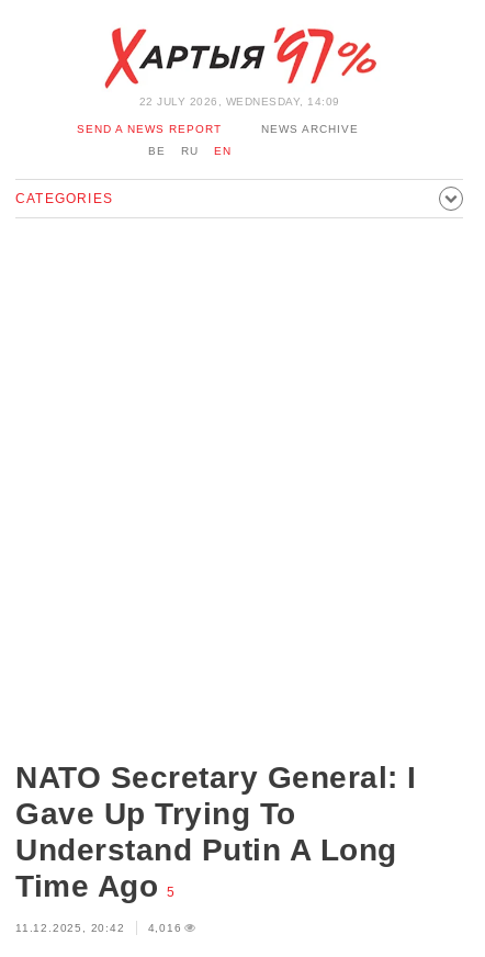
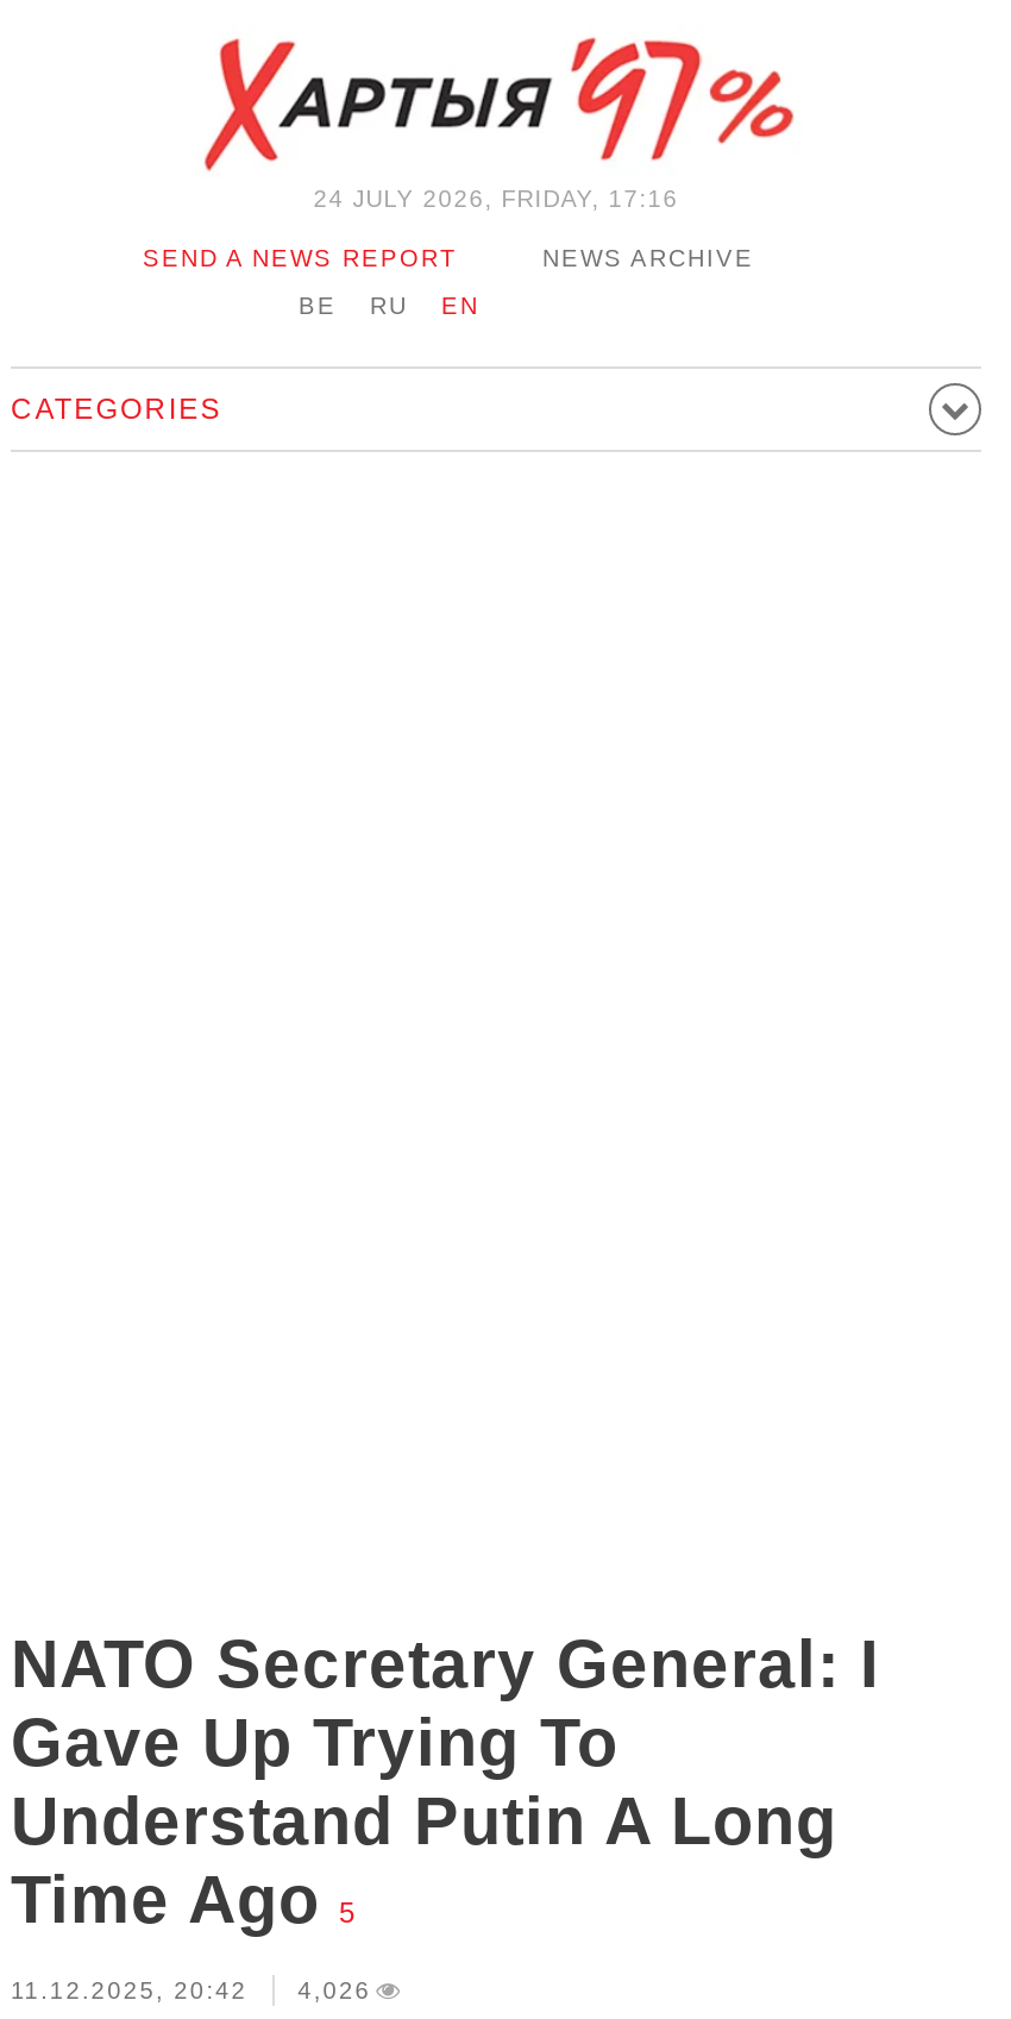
[139,95,340,108] 22 JULY 2026, WEDNESDAY, 14:09 -> [313,186,679,212] 24 JULY 2026, FRIDAY, 17:16
[15,922,182,934] 11.12.2025, 20:42 4,016 -> [11,1977,371,2004] 11.12.2025, 20:42 4,026

